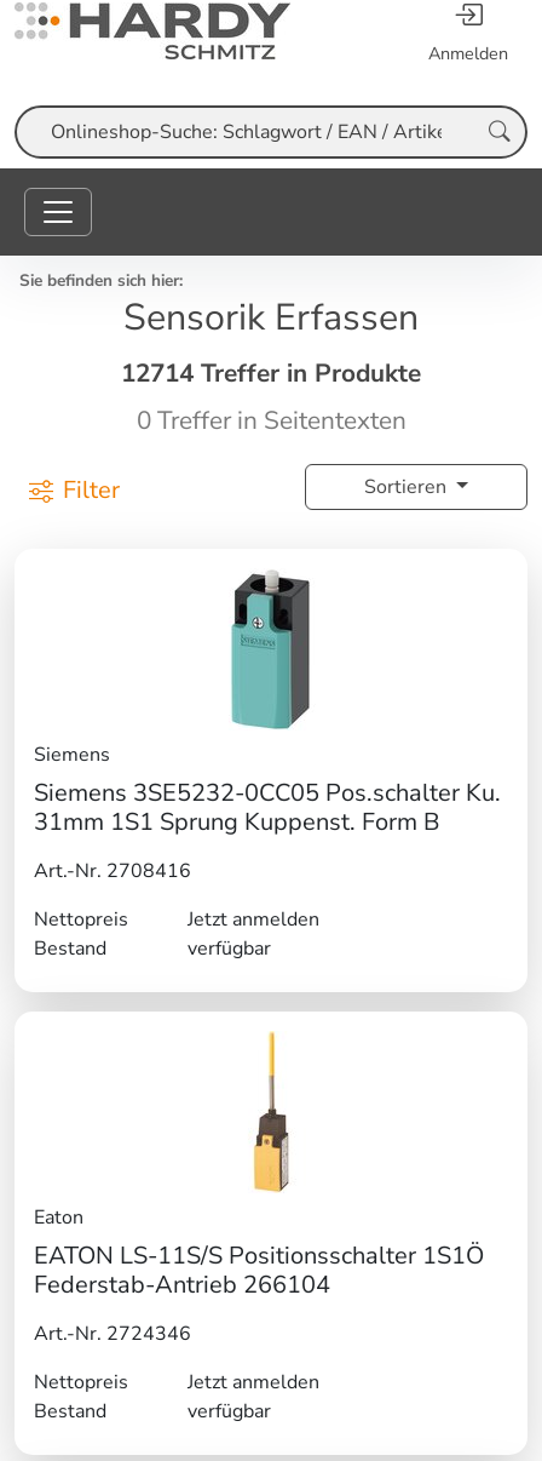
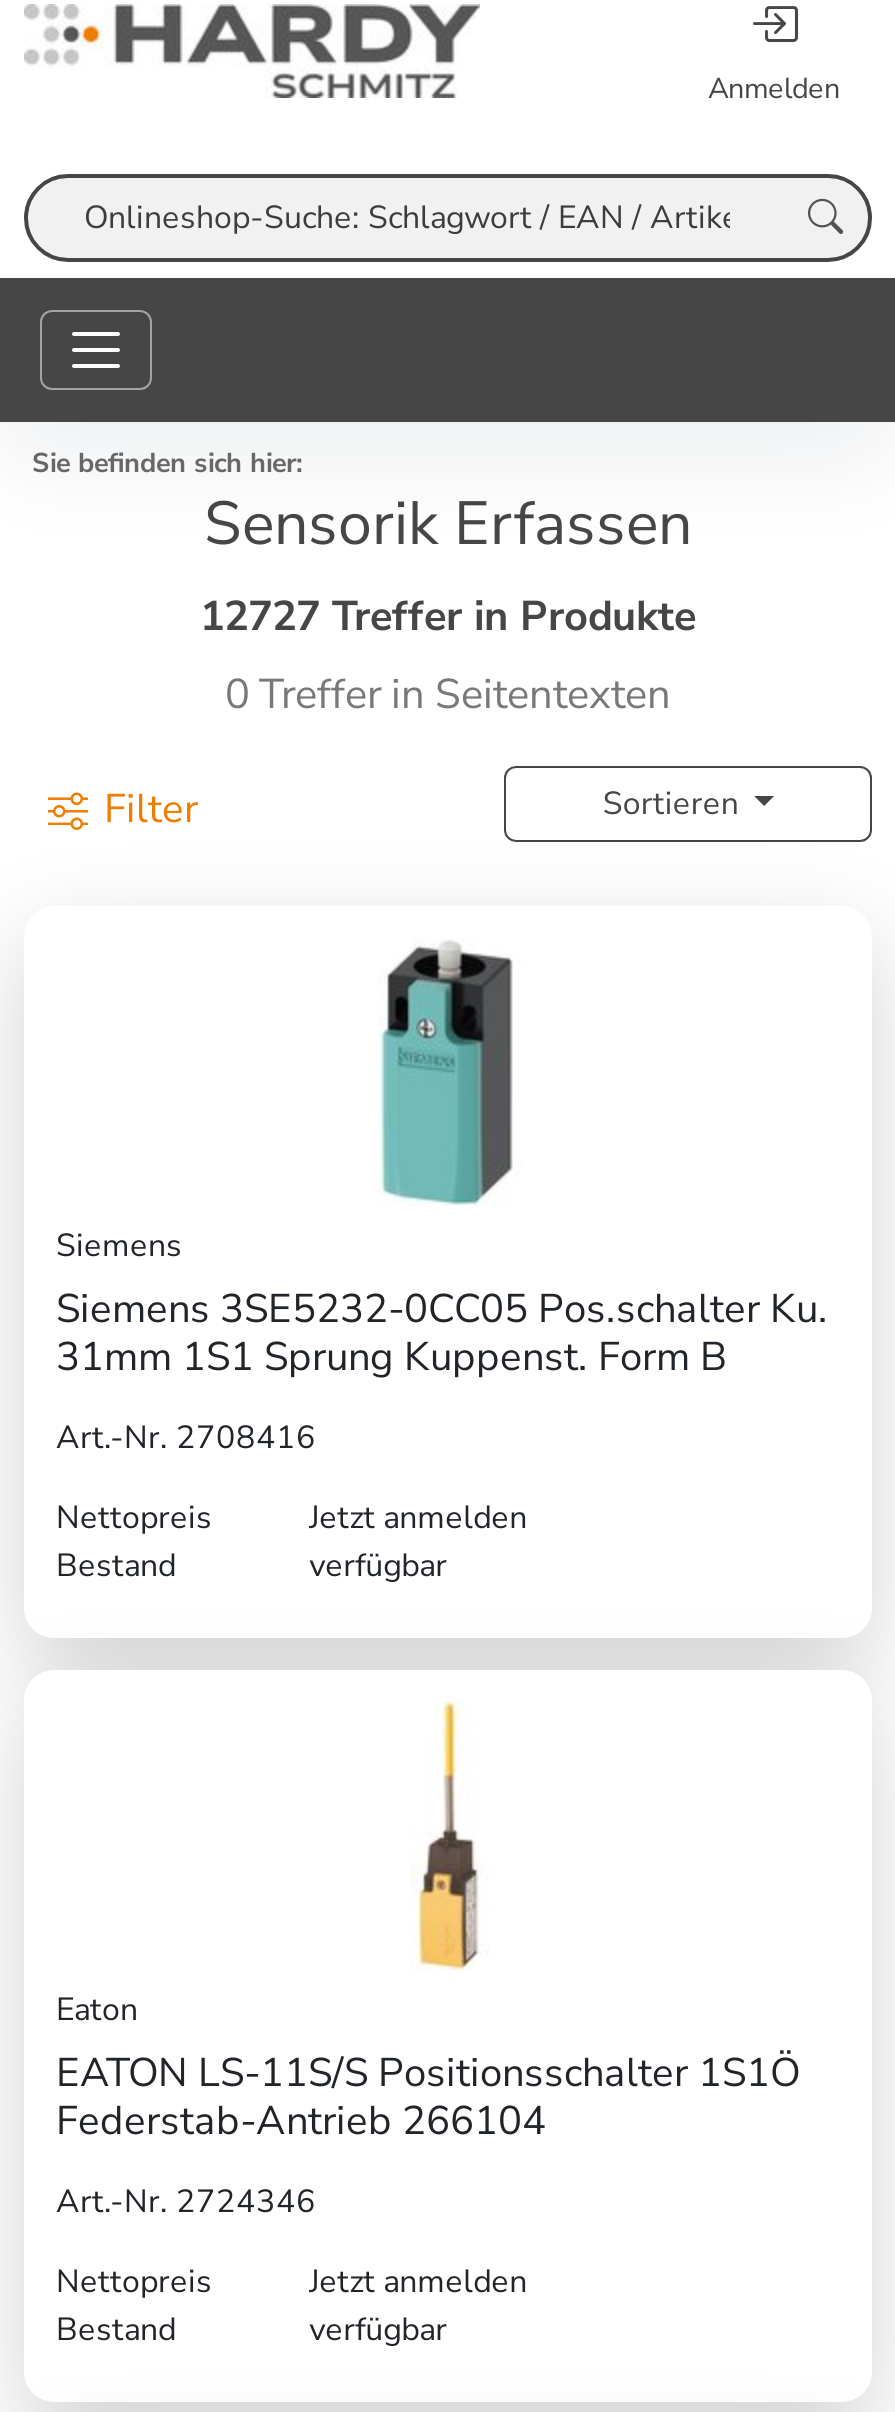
[121,356,421,390] 12714 Treffer in Produkte -> [200,588,696,644] 12727 Treffer in Produkte

